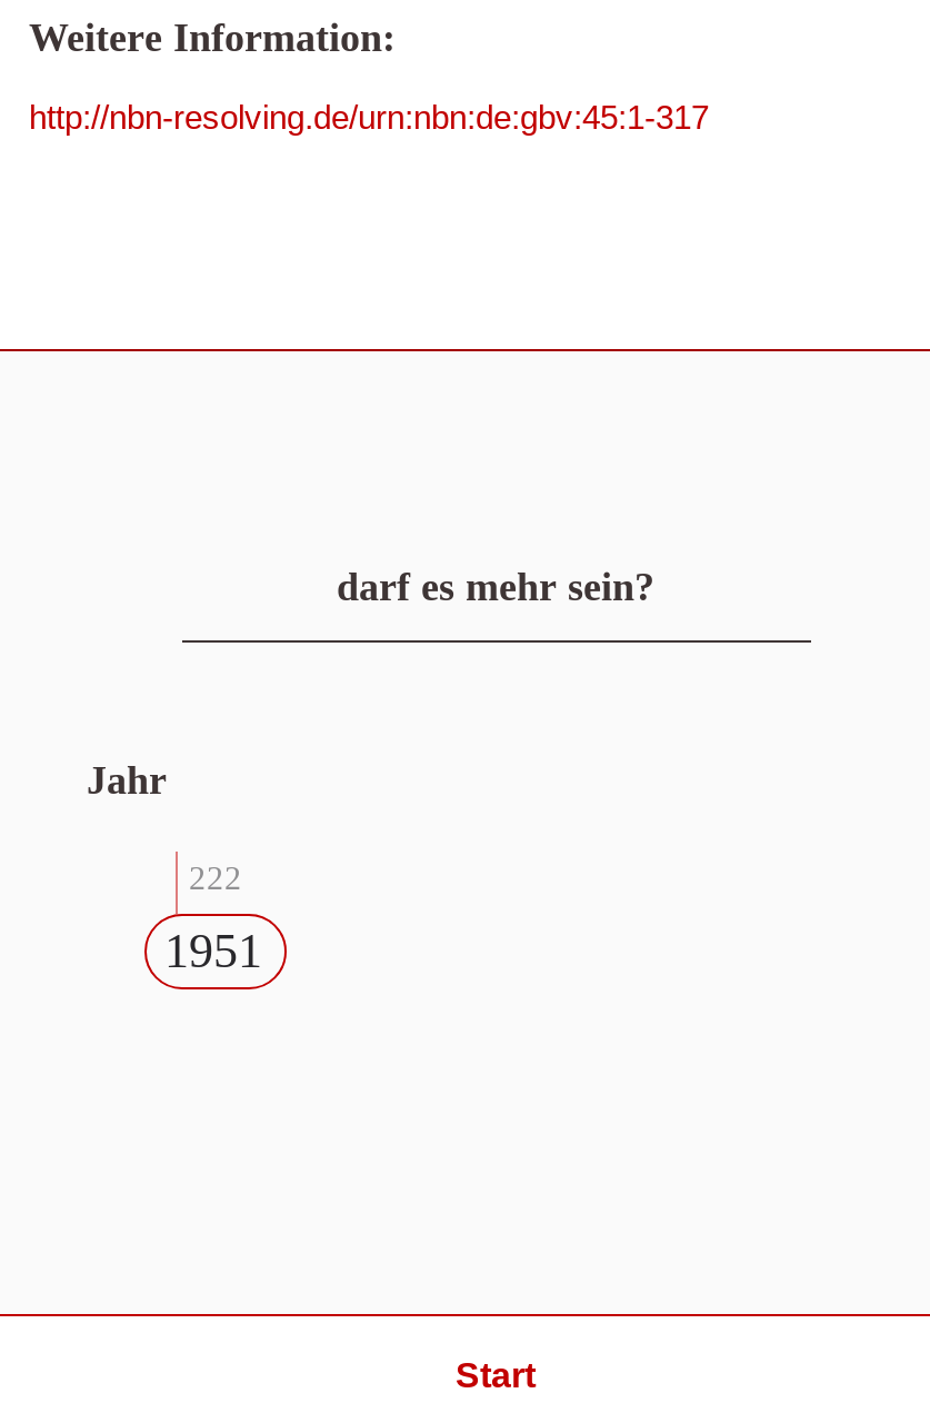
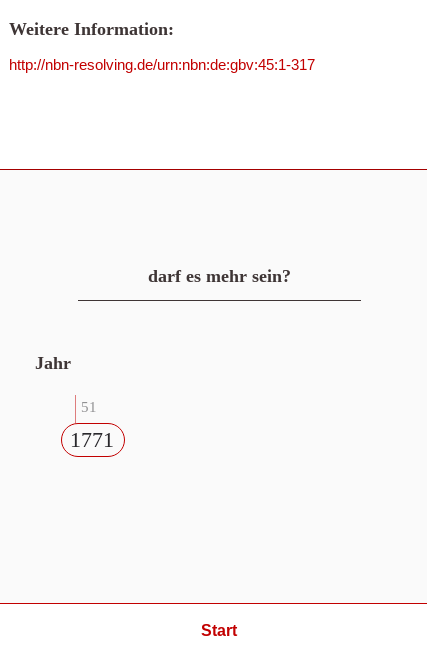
[189,860,242,896] 222 -> [81,399,97,415] 51
[164,923,262,978] 1951 -> [70,427,114,452] 1771

